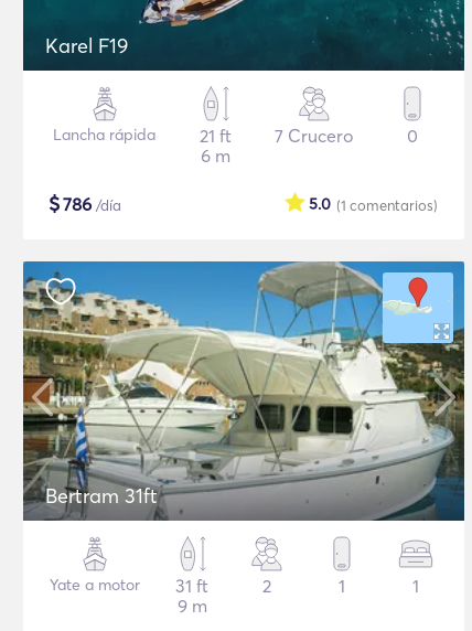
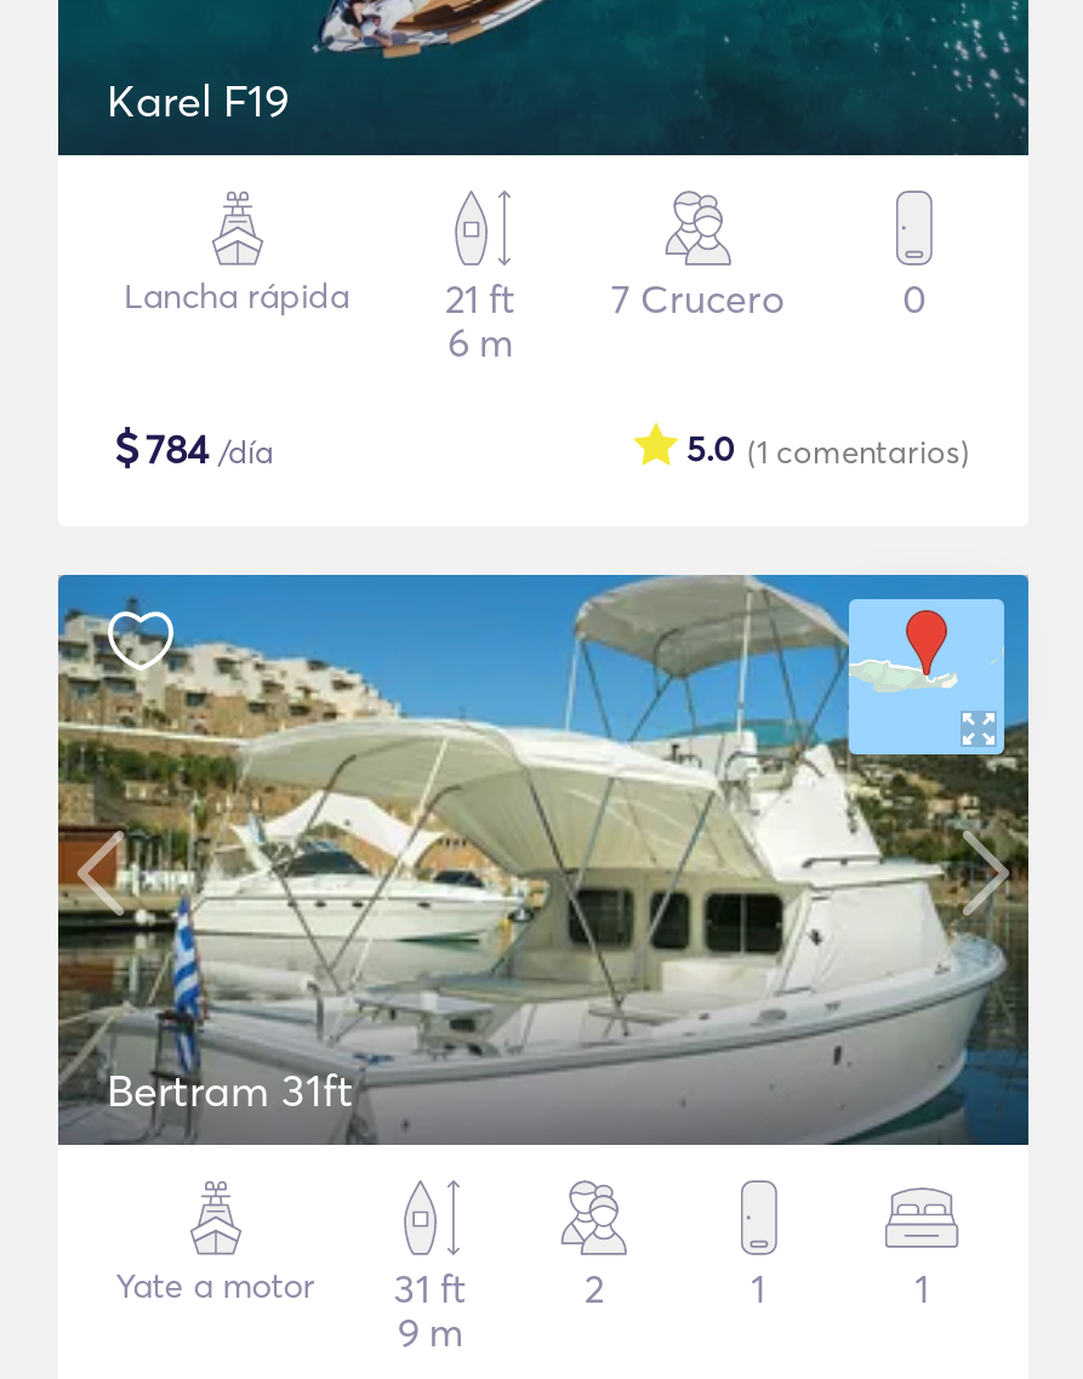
[49,191,121,216] $786 /día -> [114,420,274,475] $784 /día

